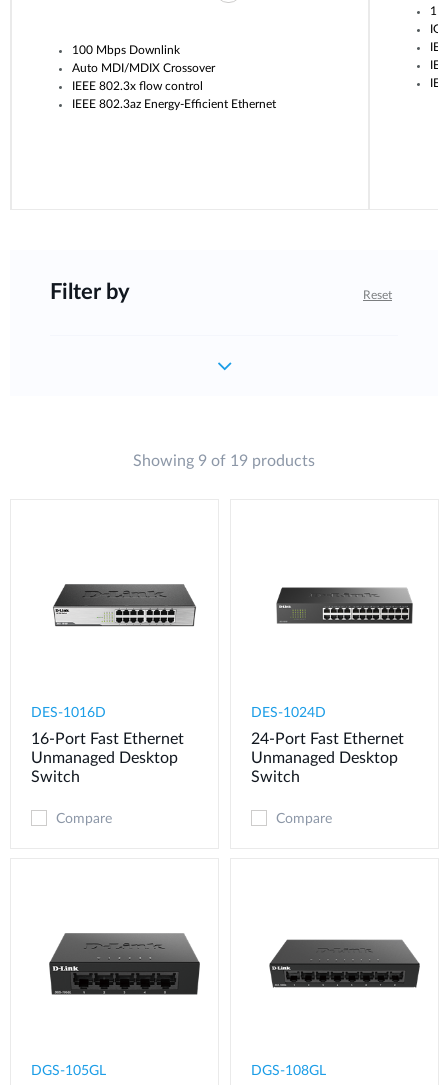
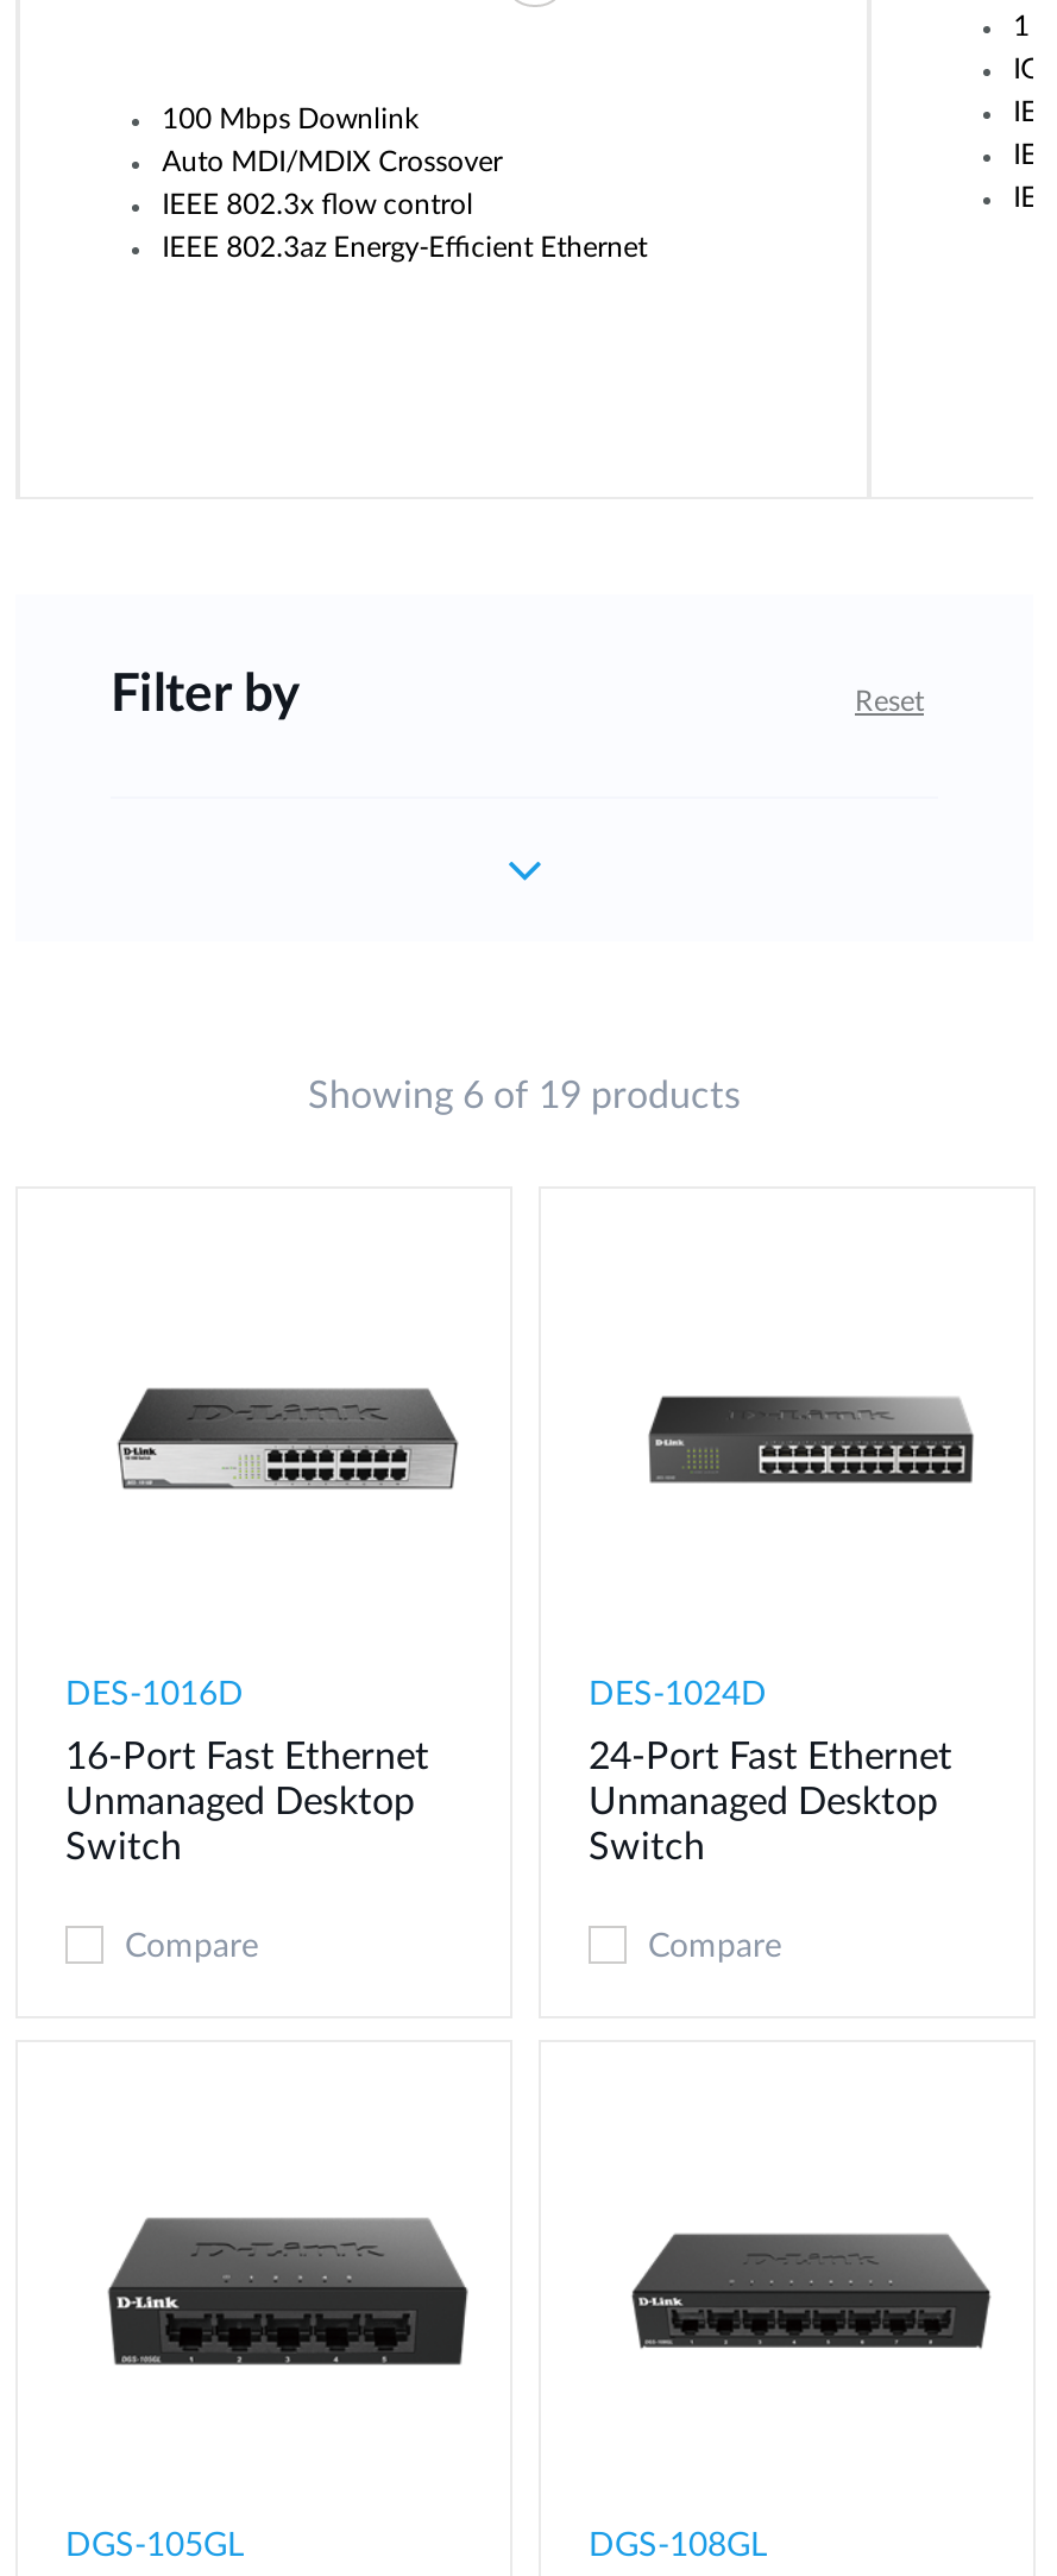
[133,453,315,469] Showing 9 of 19 products -> [308,1077,741,1116] Showing 6 of 19 products

